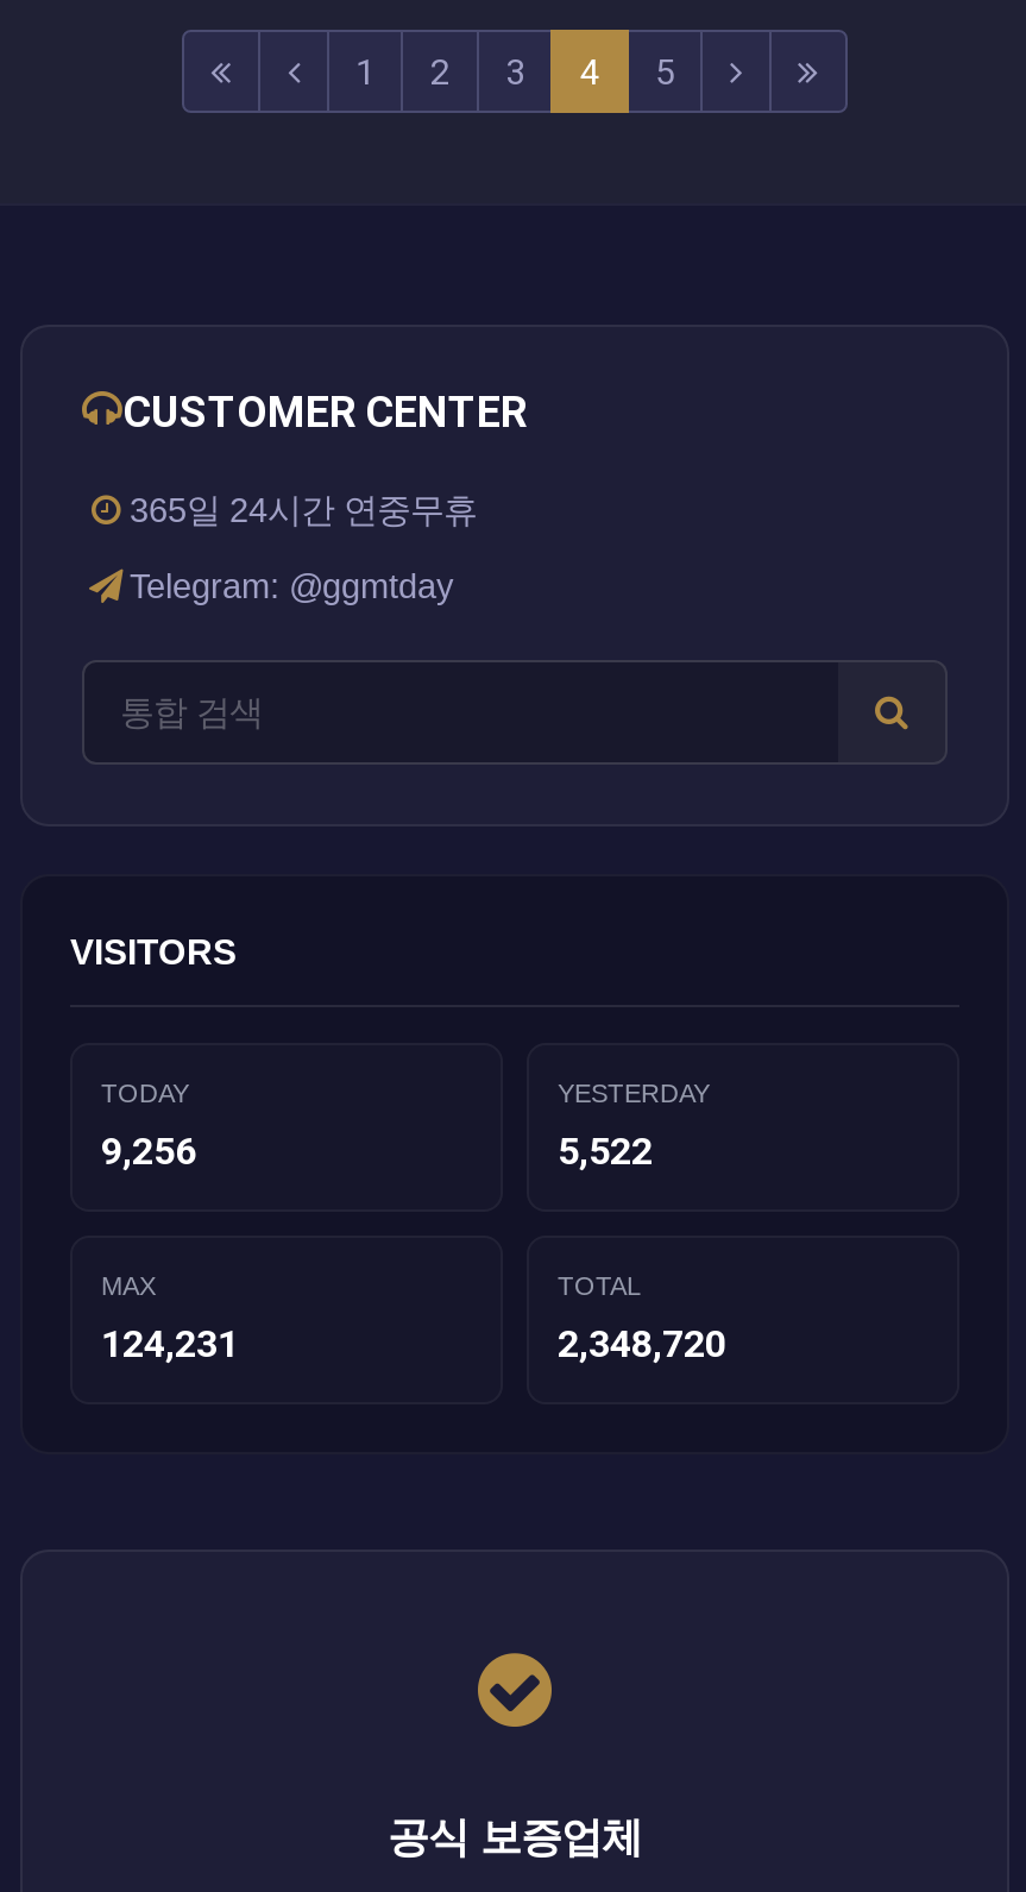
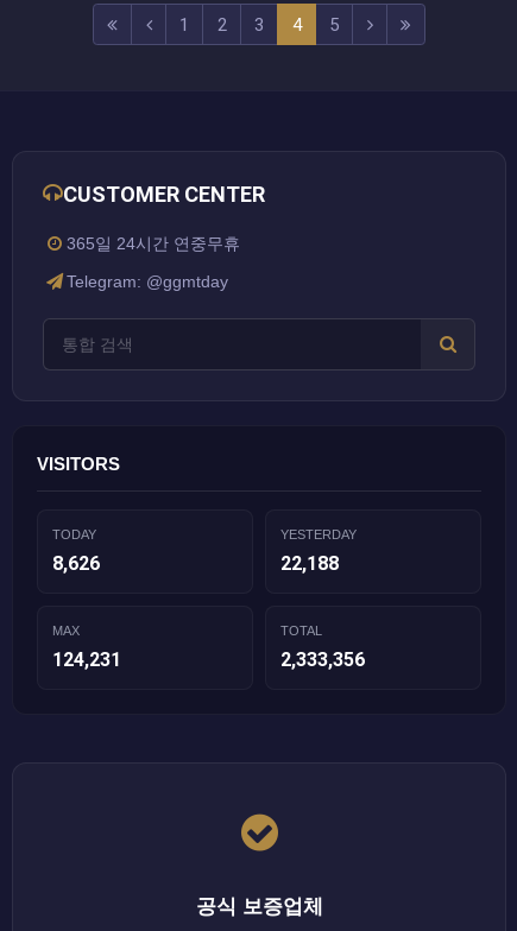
[101,1128,196,1173] 9,256 -> [52,552,100,574] 8,626
[558,1128,653,1173] 5,522 -> [280,552,339,574] 22,188
[558,1320,726,1365] 2,348,720 -> [280,648,365,670] 2,333,356

